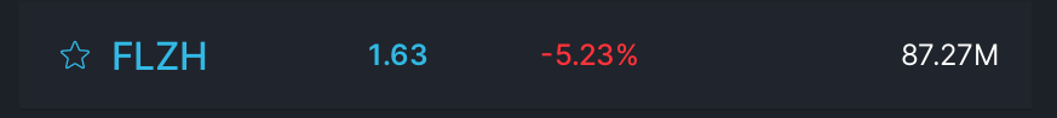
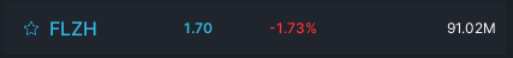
[368,35,1000,71] 1.63 | -5.23% | 87.27M -> [184,18,496,36] 1.70 | -1.73% | 91.02M

